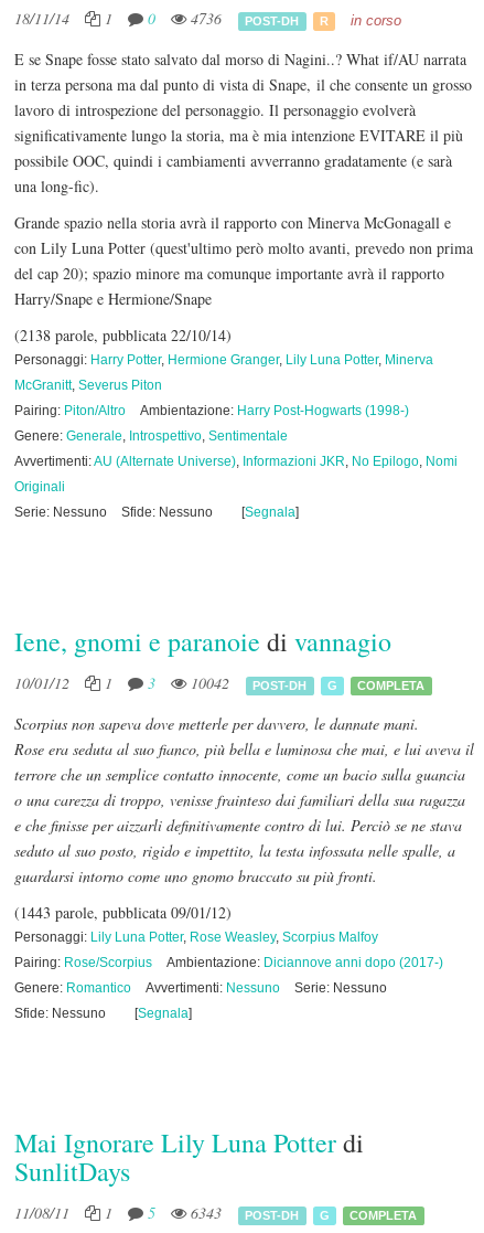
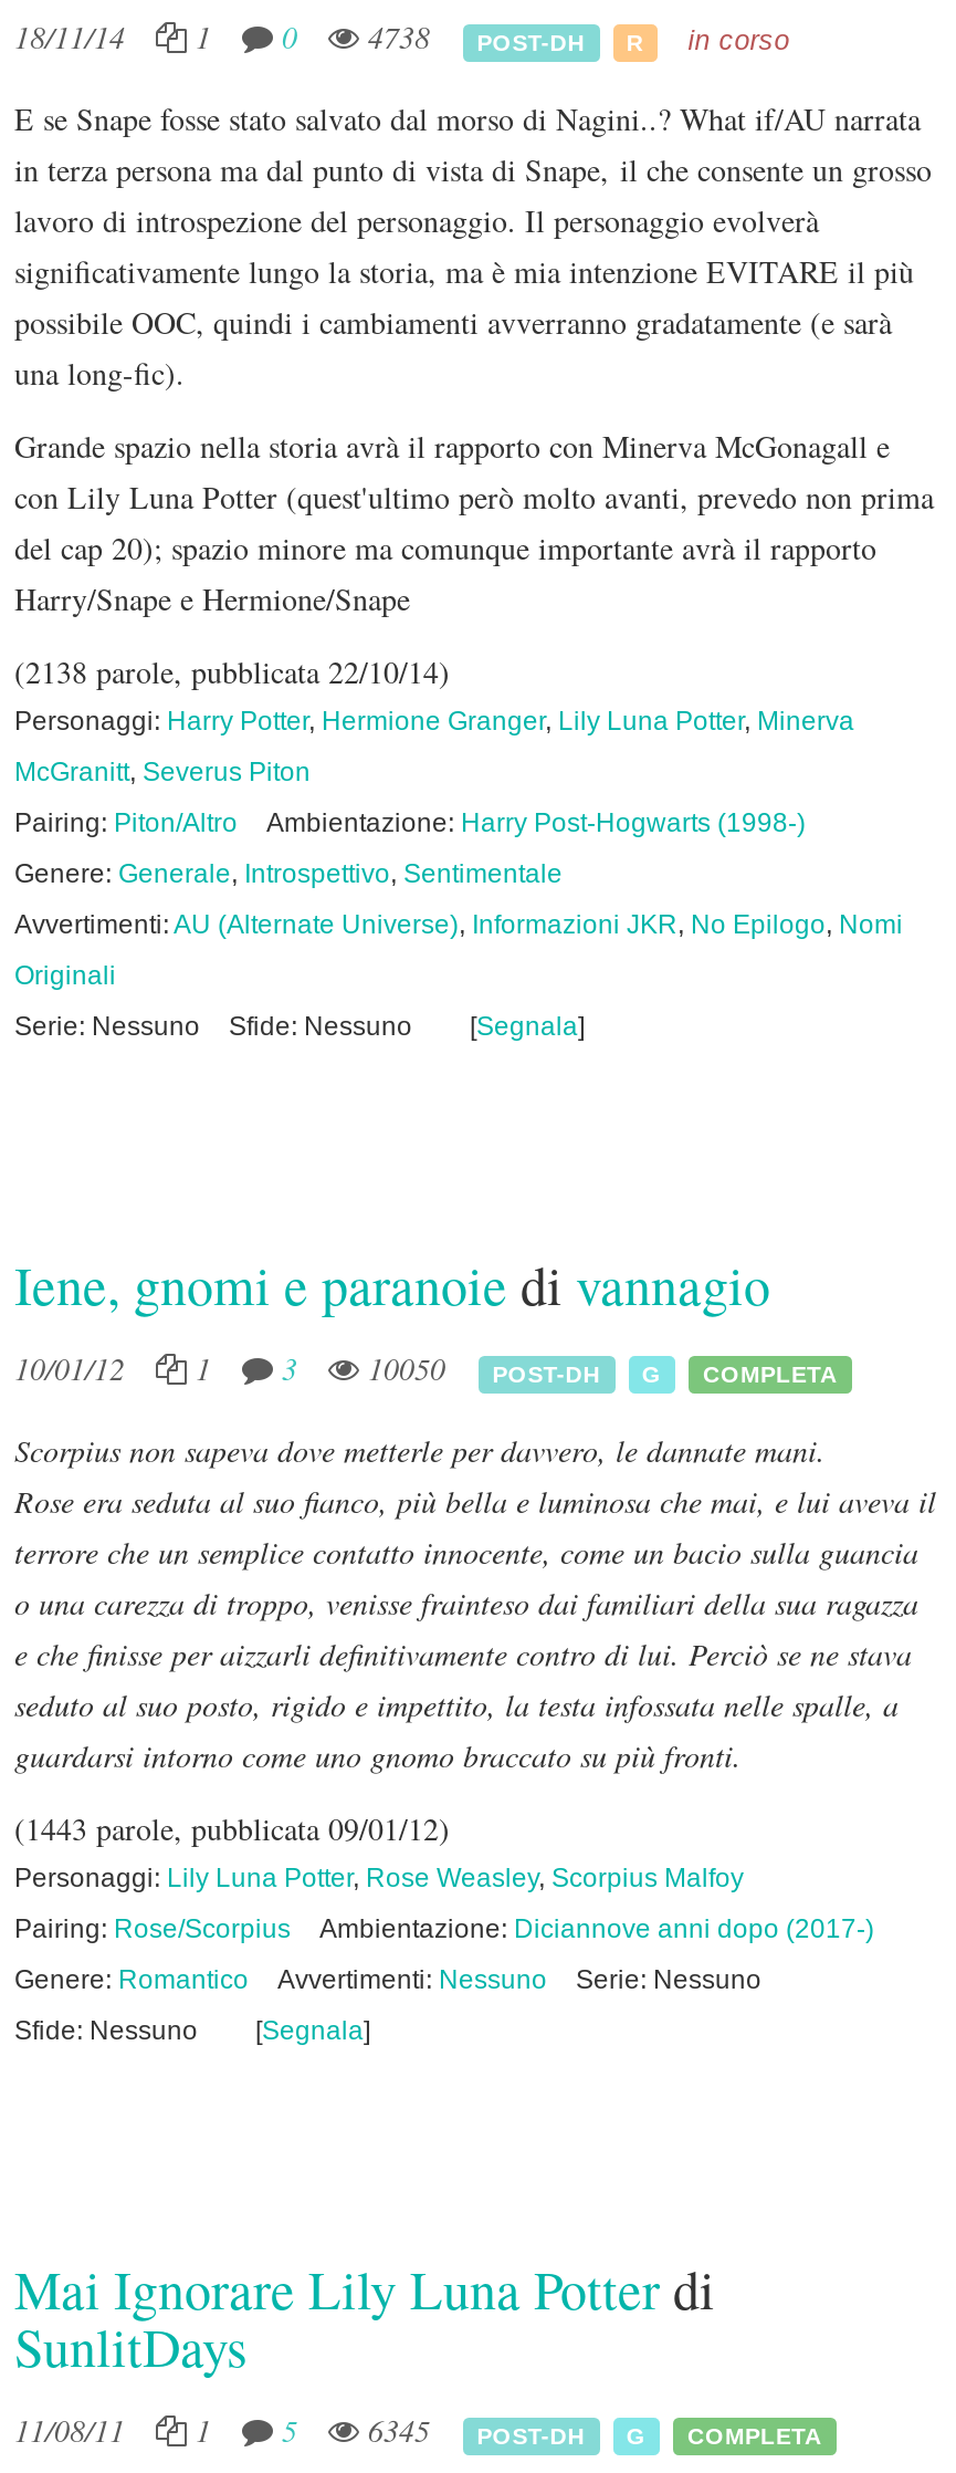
[186,8,222,29] 4736 -> [359,15,430,58] 4738
[186,672,229,693] 10042 -> [359,1347,445,1389] 10050
[186,1202,222,1223] 6343 -> [359,2409,430,2451] 6345

